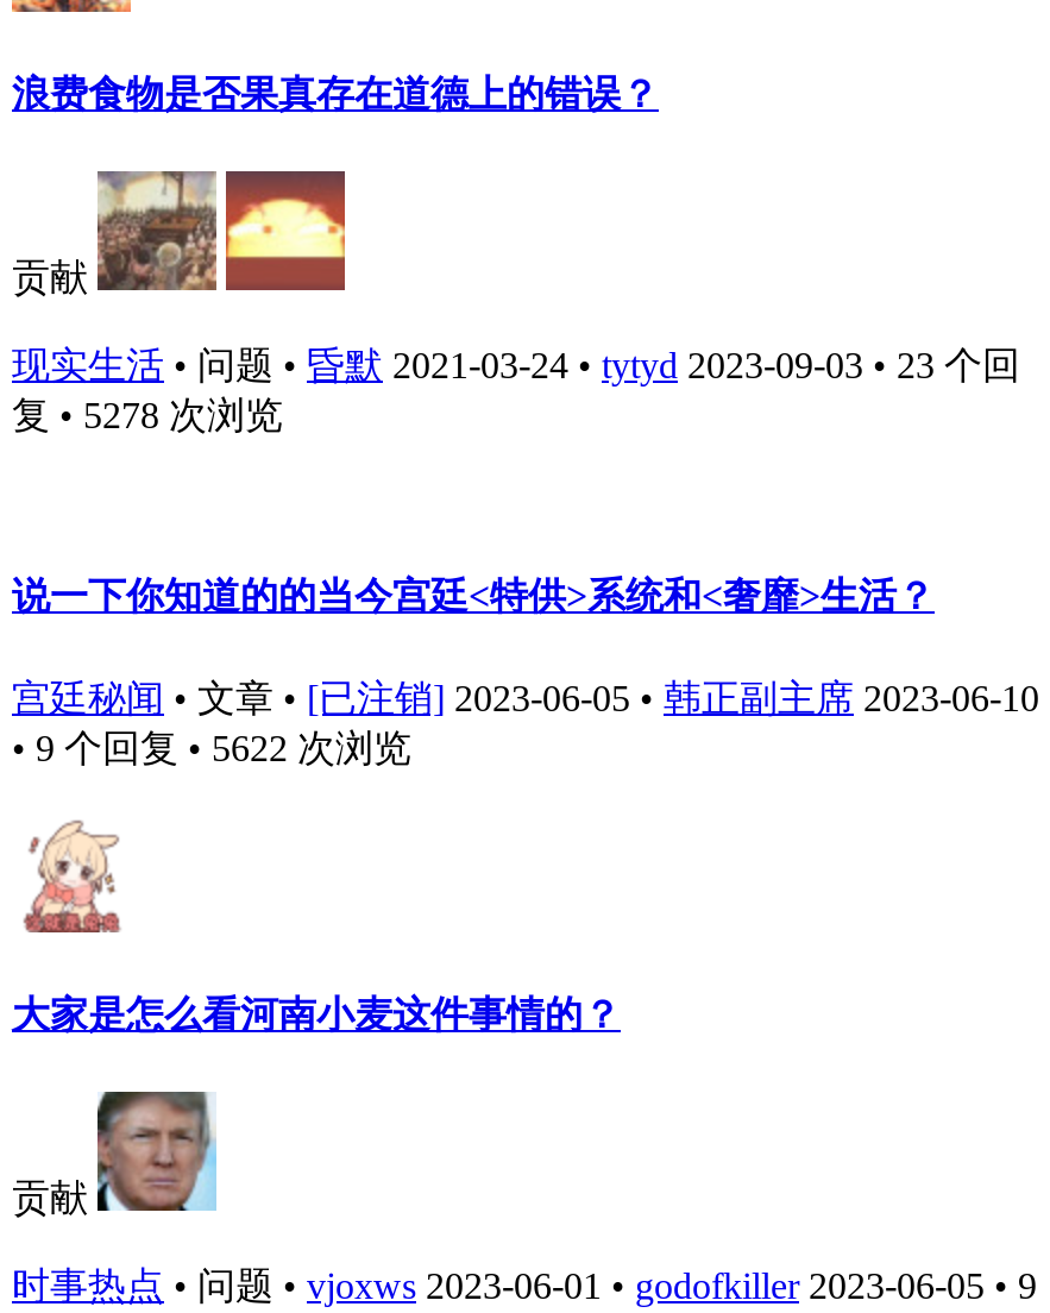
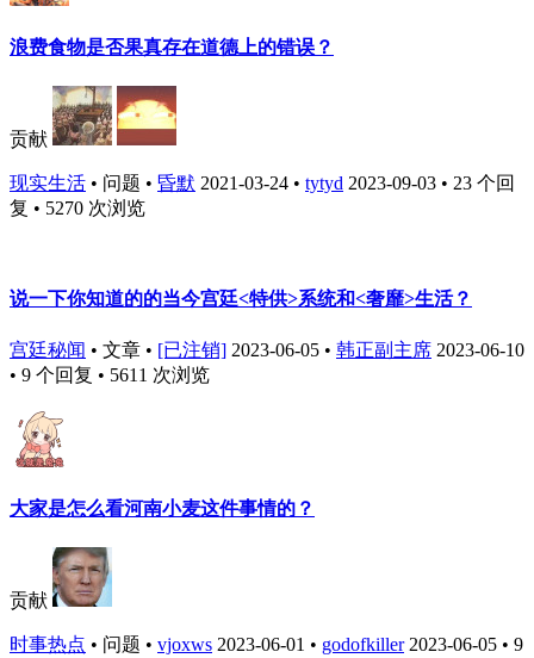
[12,395,283,435] 复 • 5278 次浏览 -> [10,198,145,218] 复 • 5270 次浏览
[12,727,411,767] • 9 个回复 • 5622 次浏览 -> [10,364,210,385] • 9 个回复 • 5611 次浏览

